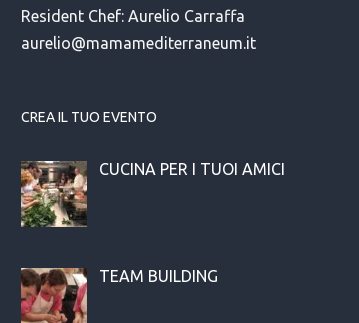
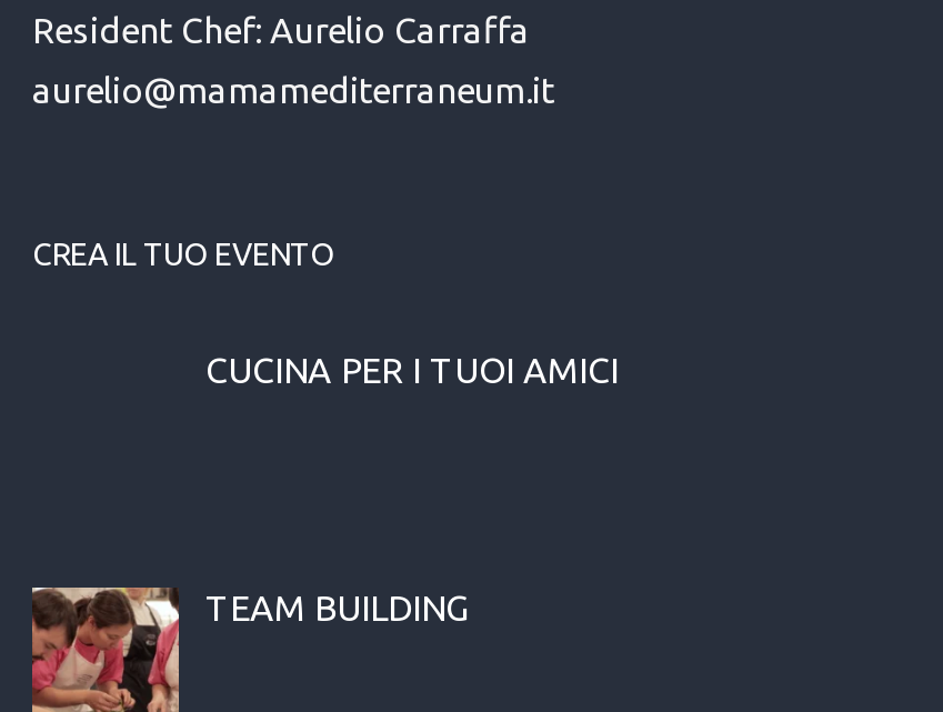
[20,160,88,228] [image] -> none

